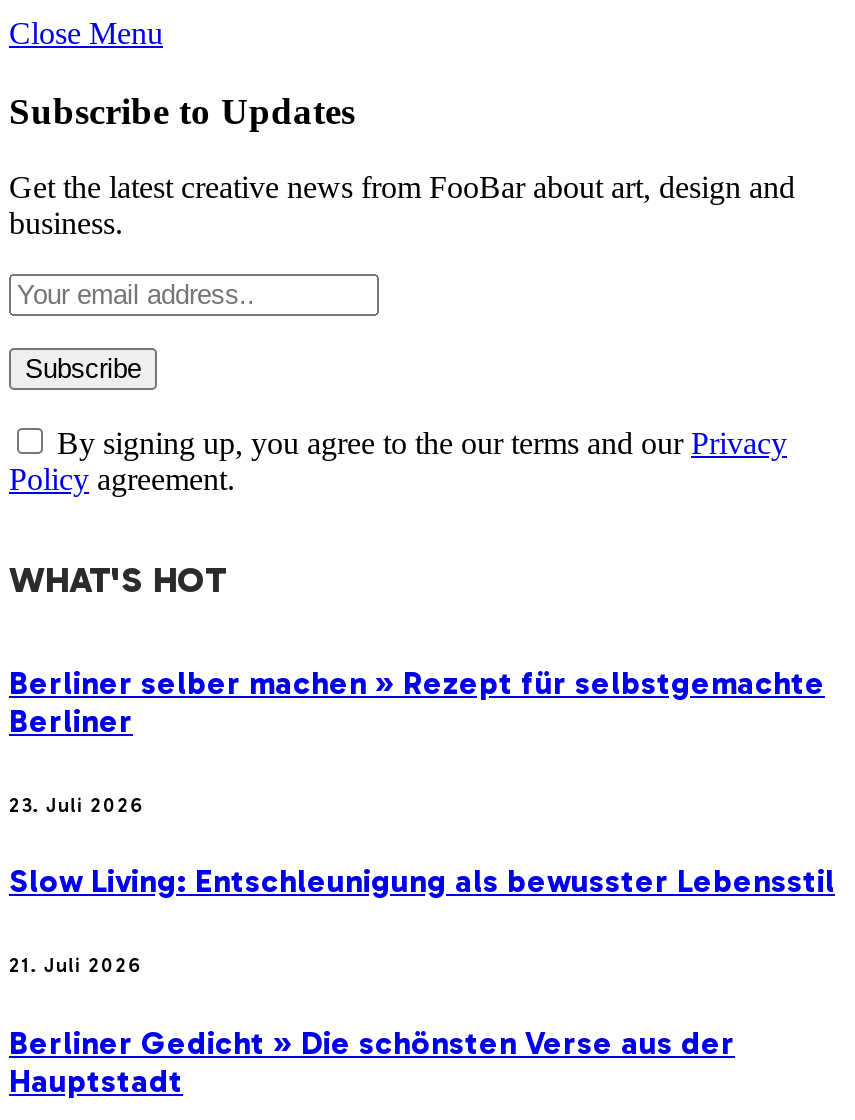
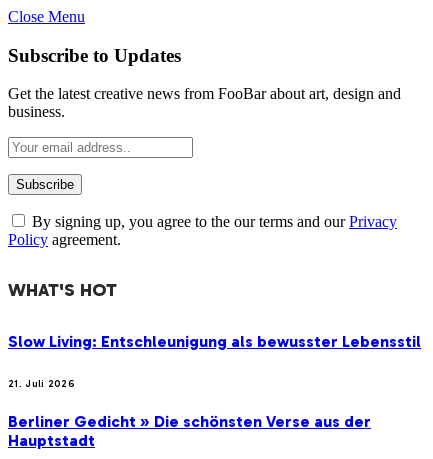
[9,663,825,818] Berliner selber machen » Rezept für selbstgemachte | Berliner | 23. Juli 2026 -> none

